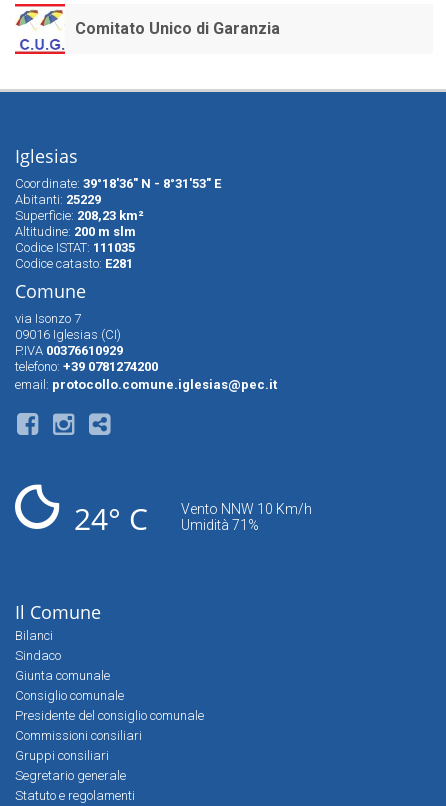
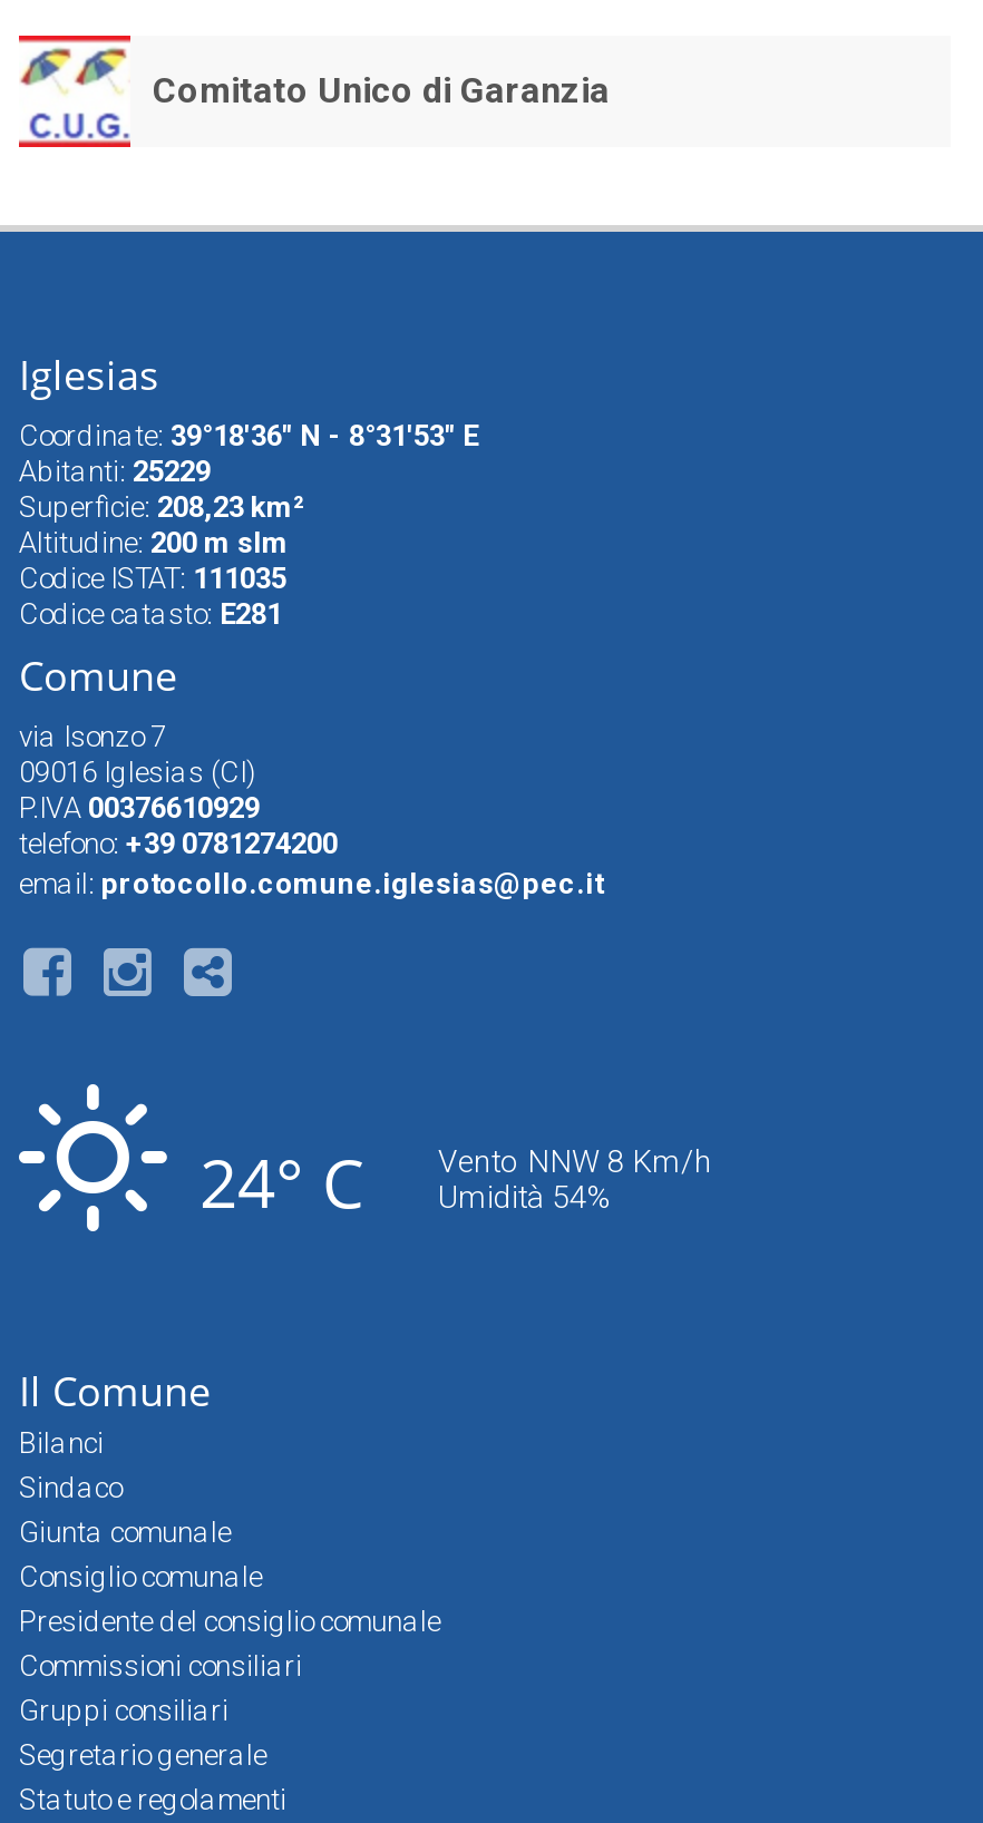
[14,475,72,540] [image] -> [19,1081,148,1235] [image]
[181,501,312,517] Vento NNW 10 Km/h -> [438,1143,712,1179] Vento NNW 8 Km/h
[181,517,259,533] Umidità 71% -> [438,1179,612,1215] Umidità 54%

